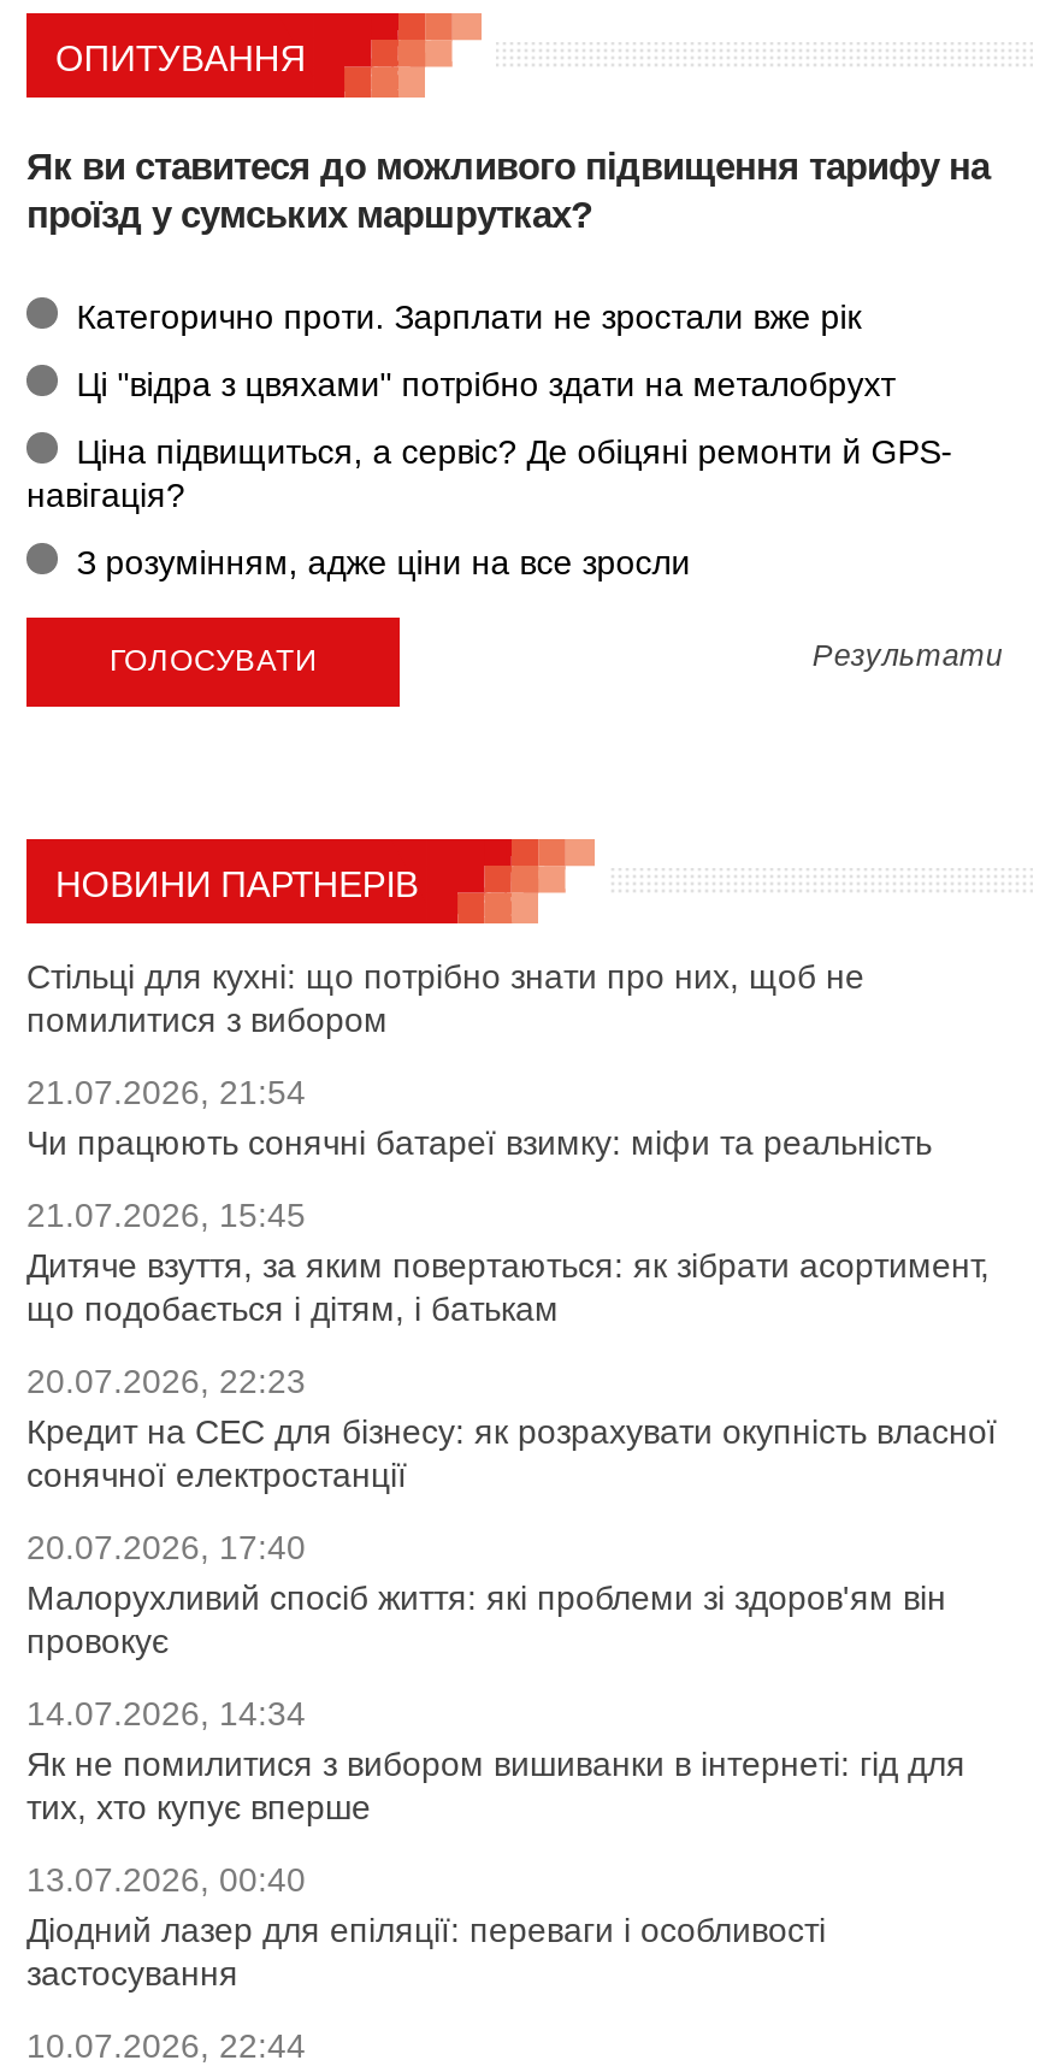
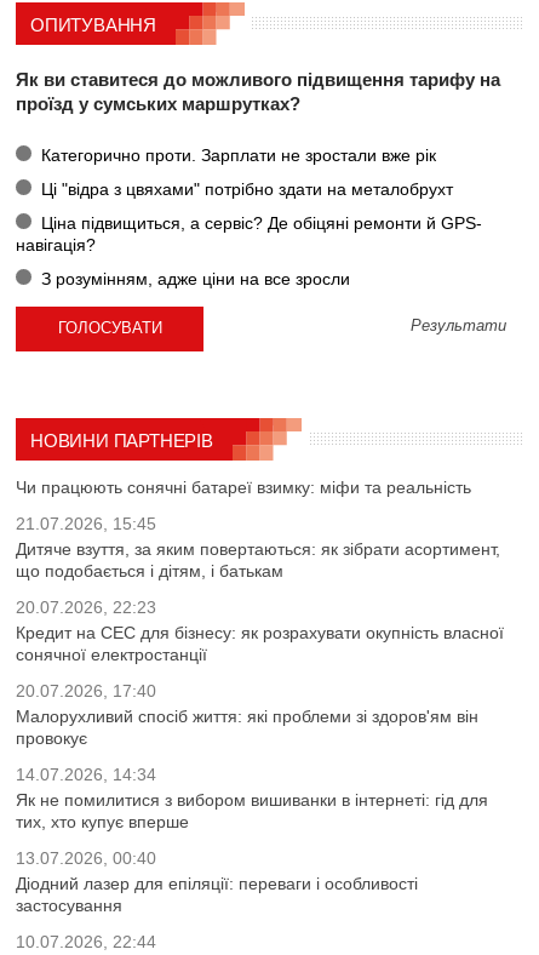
[26,958,864,1112] Стільці для кухні: що потрібно знати про них, щоб не | помилитися з вибором | 21.07.2026, 21:54 -> none

